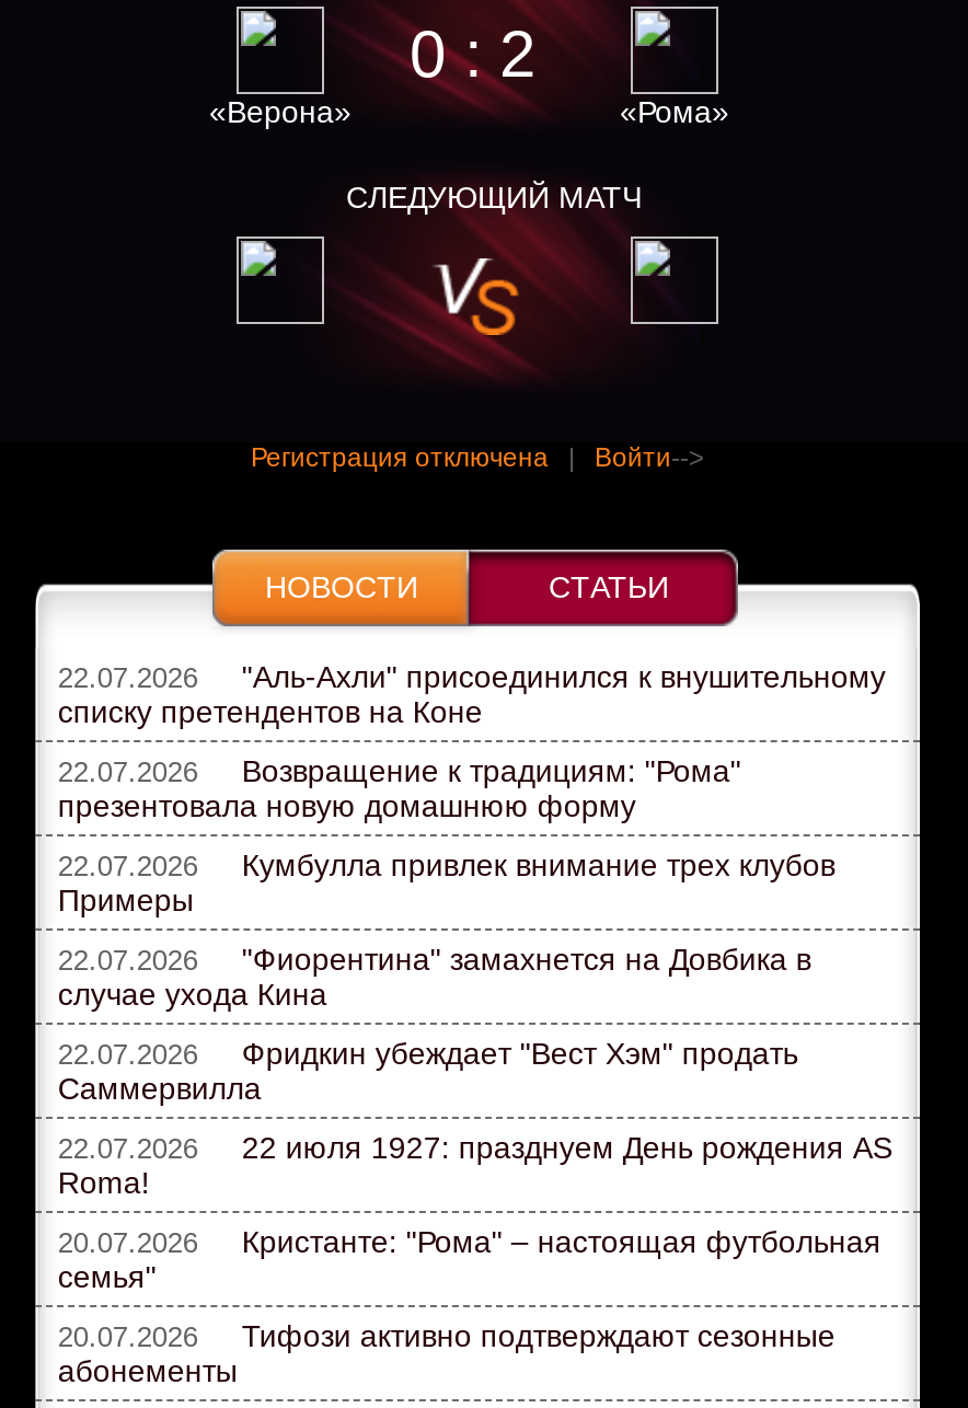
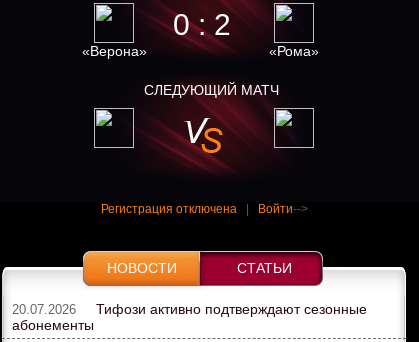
[58,659,892,1294] 22.07.2026 "Аль-Ахли" присоединился к внушительному | списку претендентов на Коне | 22.07.2026 Возвращение к традициям: "Рома" | презентовала новую домашнюю форму | 22.07.2026 Кумбулла привлек внимание трех клубов | Примеры | 22.07.2026 "Фиорентина" замахнется на Довбика в | случае ухода Кина | 22.07.2026 Фридкин убеждает "Вест Хэм" продать | Саммервилла | 22.07.2026 22 июля 1927: празднуем День рождения AS | Roma! | 20.07.2026 Кристанте: "Рома" – настоящая футбольная | семья" -> none

